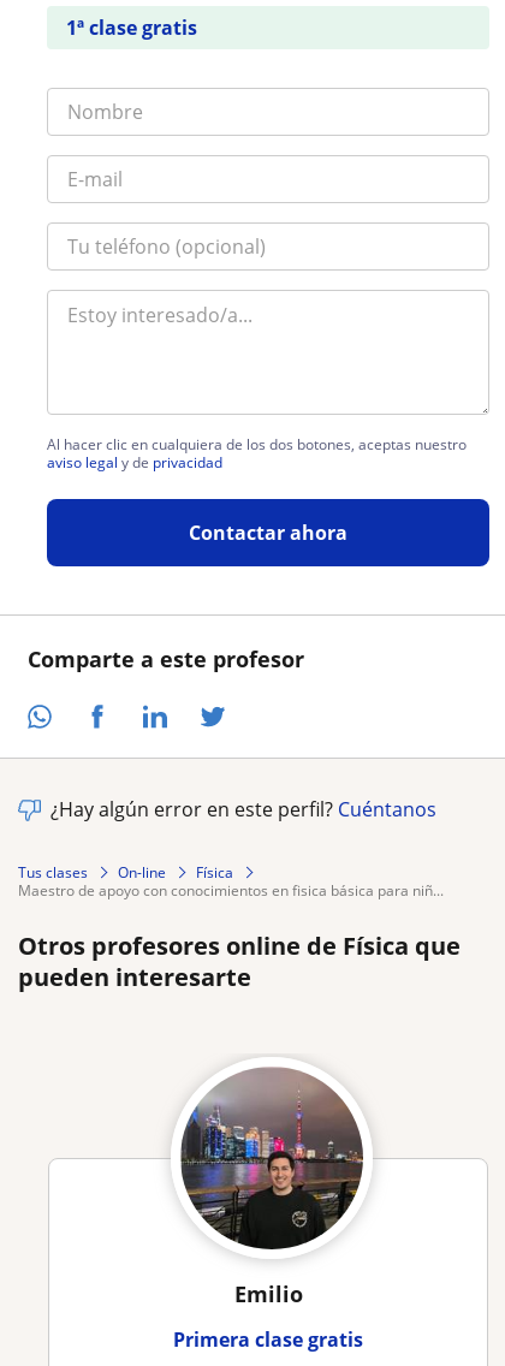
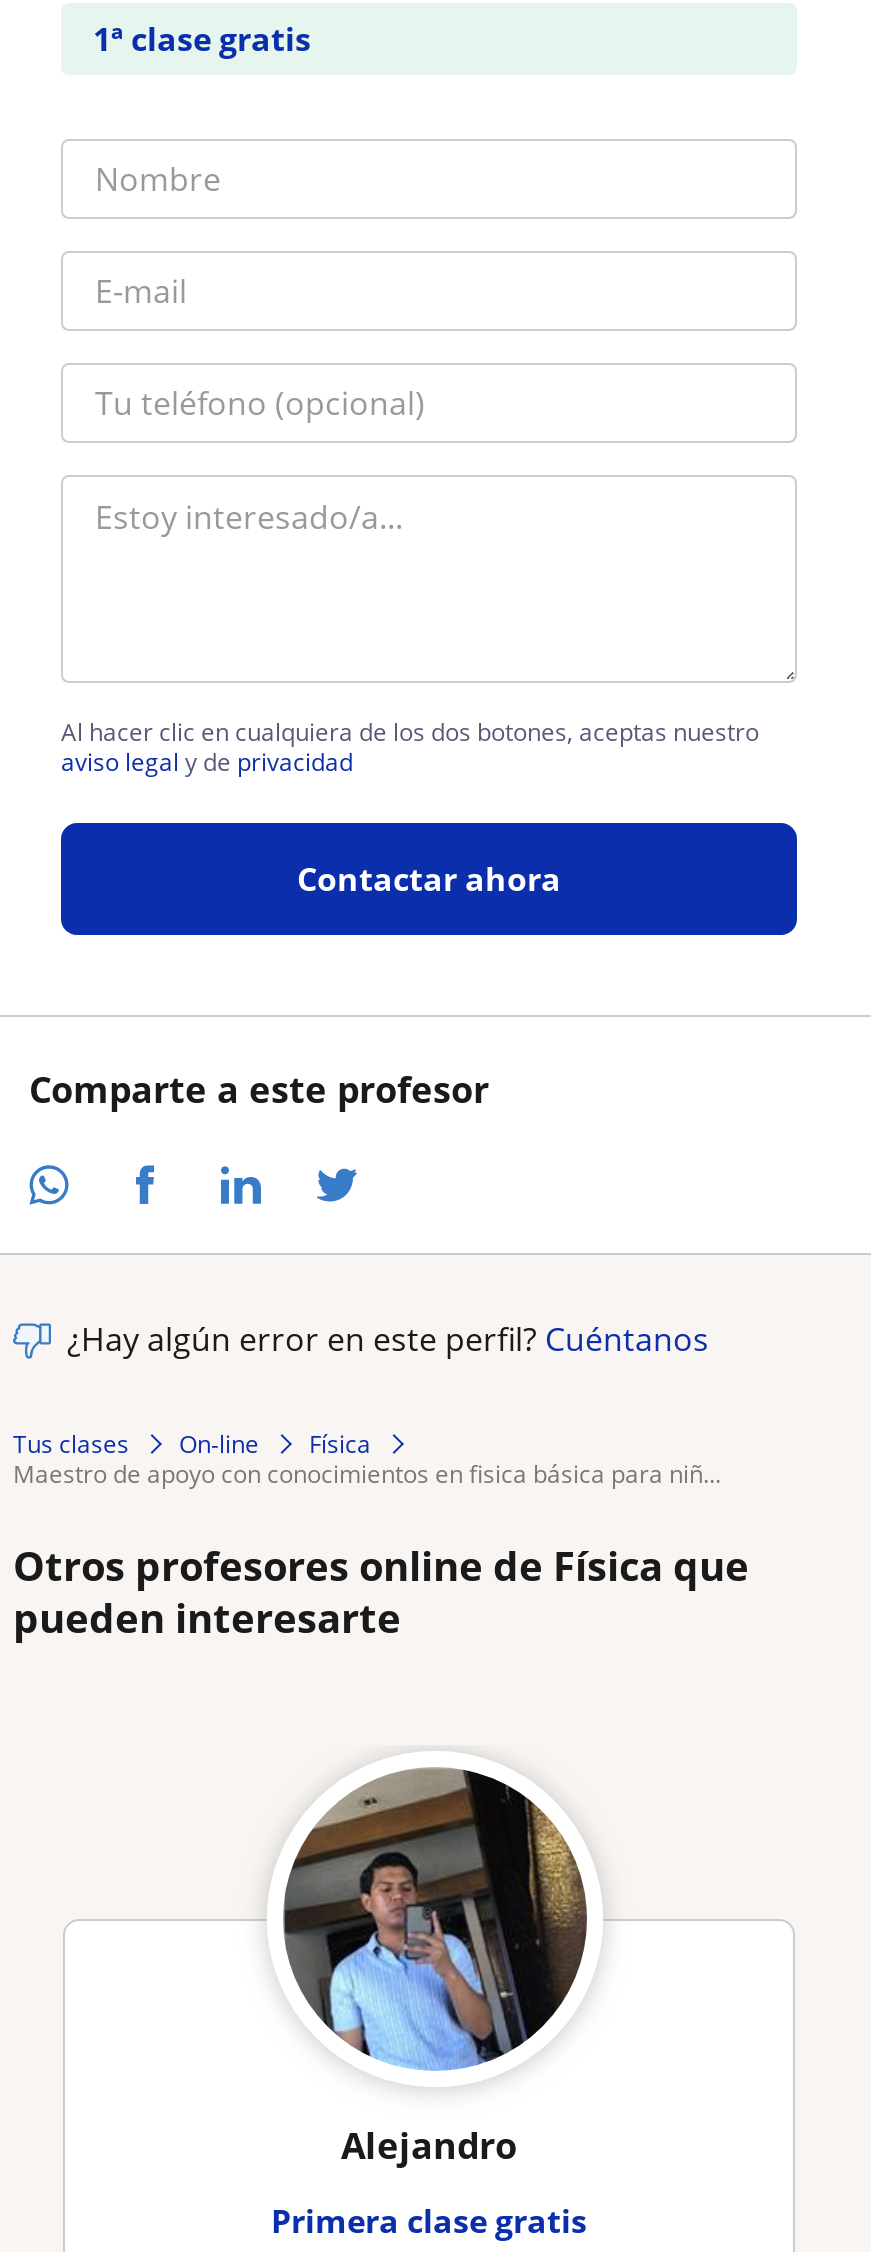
[182,1070,363,1308] [image] | Emilio -> [287,1771,585,2168] [image] | Alejandro

